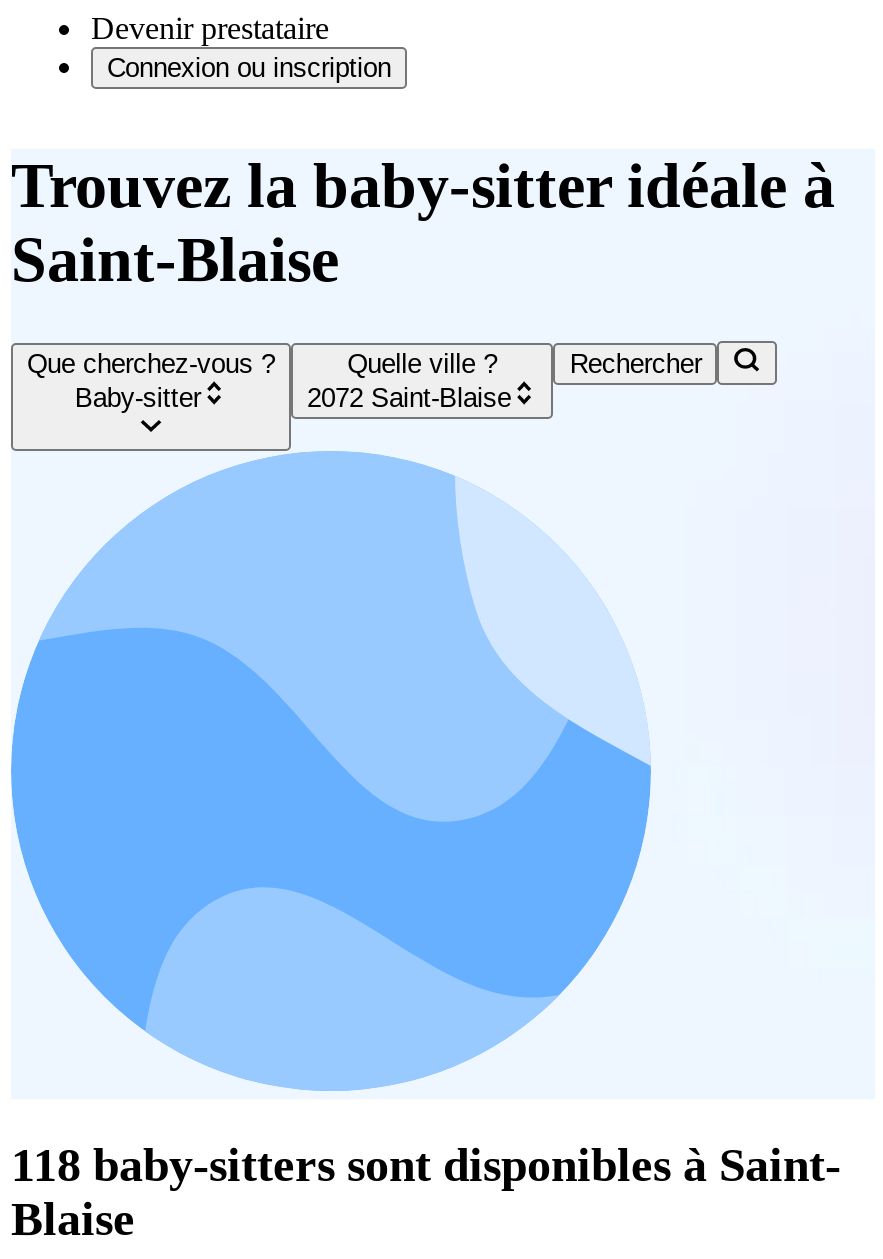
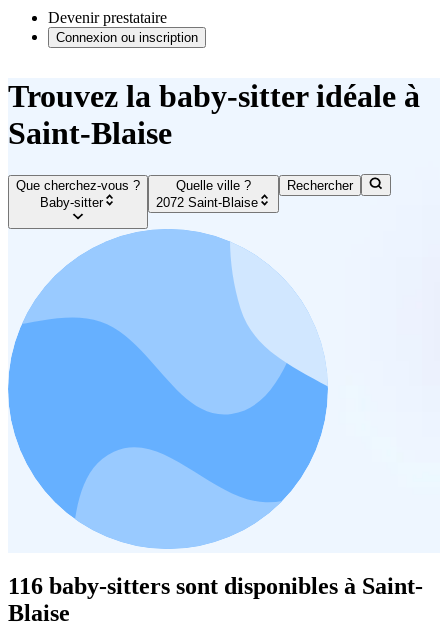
[11,1139,841,1191] 118 baby-sitters sont disponibles à Saint- -> [8,573,423,599] 116 baby-sitters sont disponibles à Saint-

